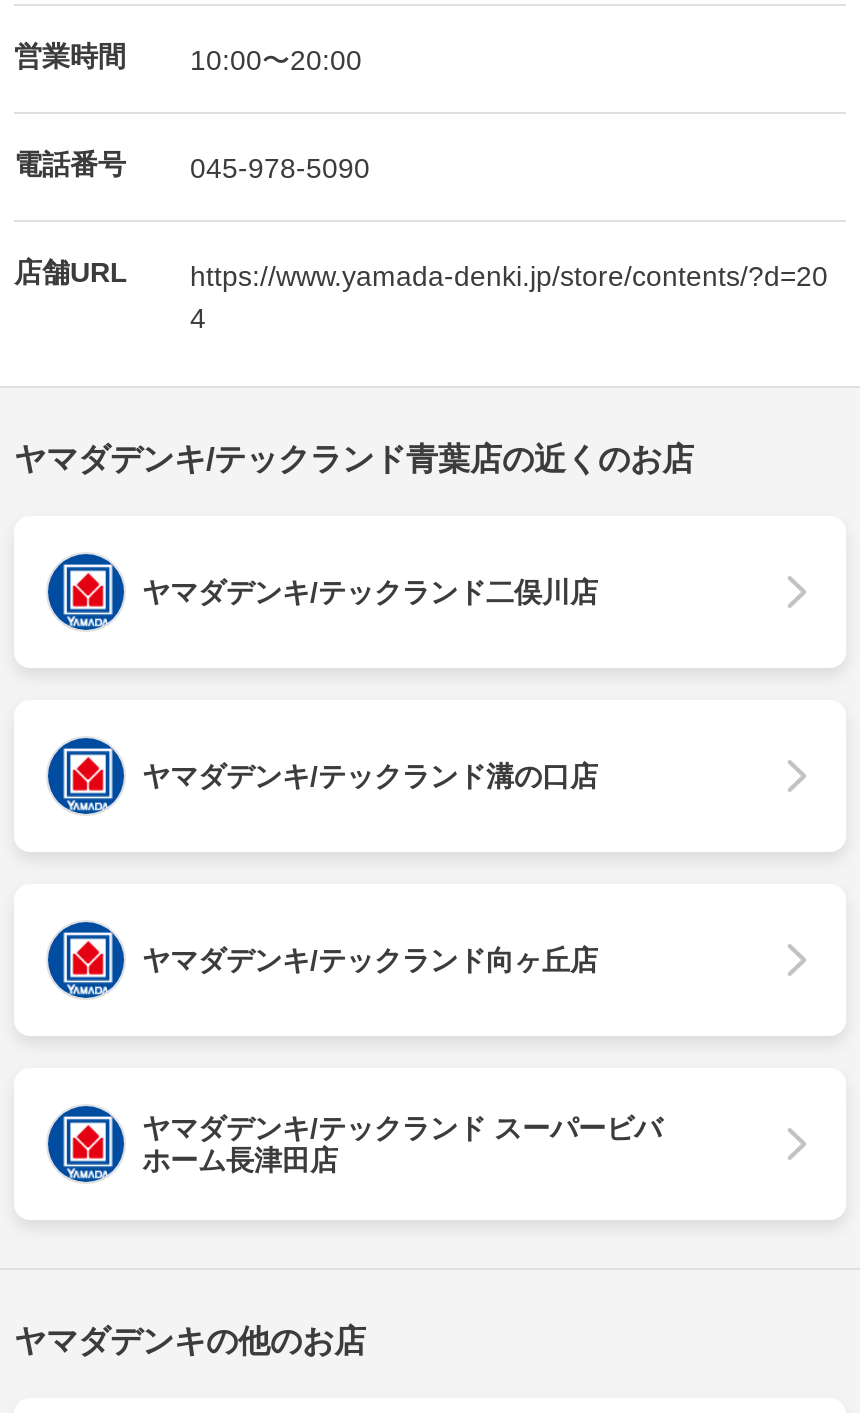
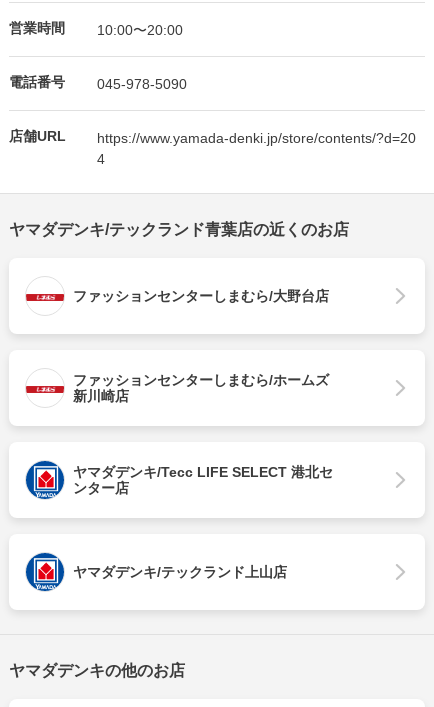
[46,551,598,633] [image] | ヤマダデンキ/テックランド二俣川店 -> [25,277,329,316] [image] | ファッションセンターしまむら/大野台店
[46,735,598,817] [image] | ヤマダデンキ/テックランド溝の口店 -> [25,369,329,408] [image] | ファッションセンターしまむら/ホームズ | 新川崎店
[142,943,598,975] ヤマダデンキ/テックランド向ヶ丘店 -> [73,464,333,496] ヤマダデンキ/Tecc LIFE SELECT 港北セ | ンター店
[142,1111,662,1175] ヤマダデンキ/テックランド スーパービバ | ホーム長津田店 -> [73,564,287,580] ヤマダデンキ/テックランド上山店

